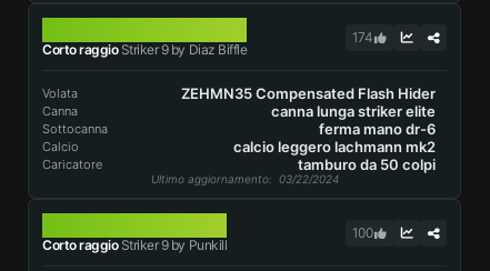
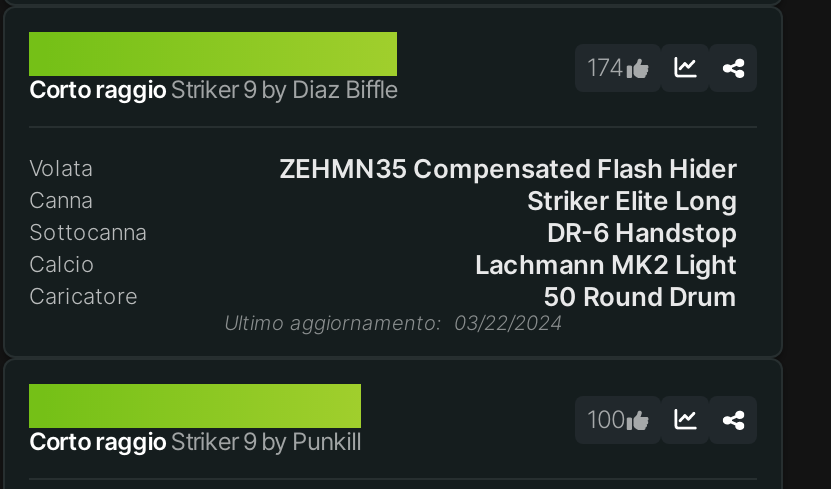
[271,102,436,120] canna lunga striker elite -> [527,184,737,216] Striker Elite Long
[319,120,436,138] ferma mano dr-6 -> [547,216,737,248] DR-6 Handstop
[233,138,436,155] calcio leggero lachmann mk2 -> [475,248,737,280] Lachmann MK2 Light
[298,155,436,173] tamburo da 50 colpi -> [543,280,737,312] 50 Round Drum

